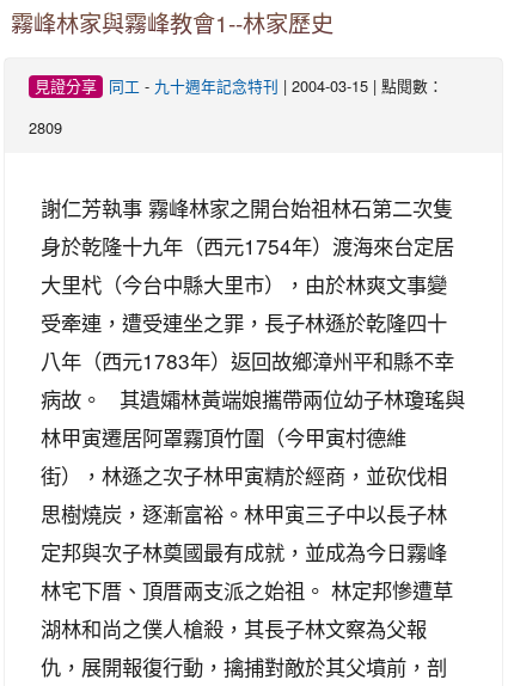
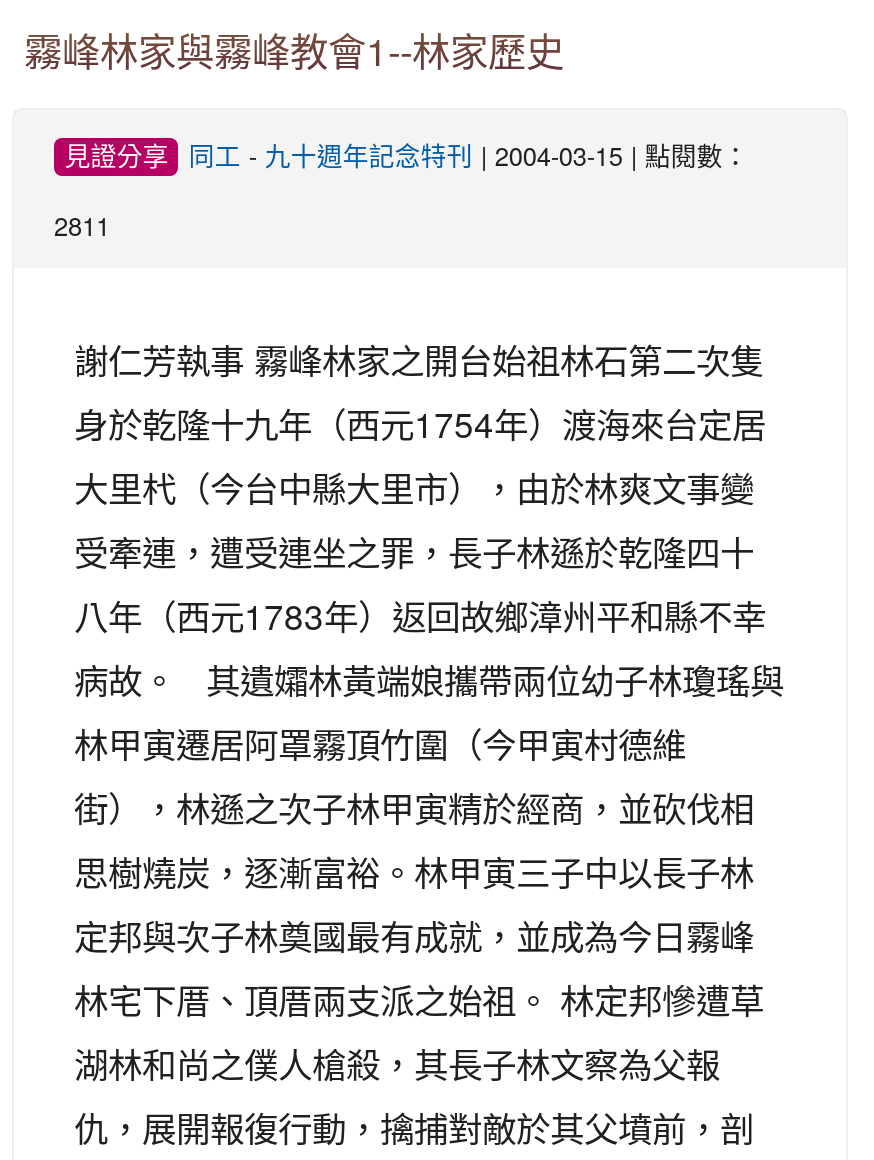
[29,116,62,139] 2809 -> [54,206,110,244] 2811

